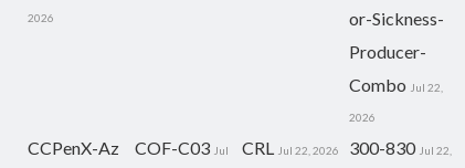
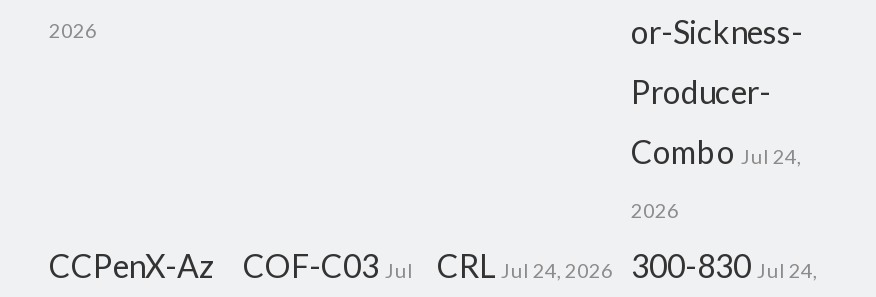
[349,74,443,95] Combo Jul 22, -> [631,132,801,170] Combo Jul 24,
[28,137,452,158] CCPenX-Az COF-C03 Jul CRL Jul 22, 2026 300-830 Jul 22, -> [49,246,817,284] CCPenX-Az COF-C03 Jul CRL Jul 24, 2026 300-830 Jul 24,

